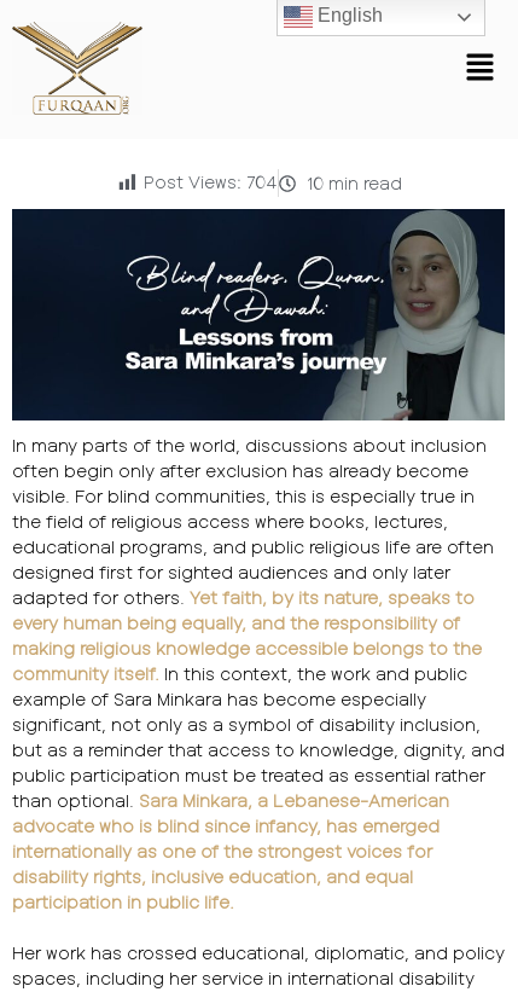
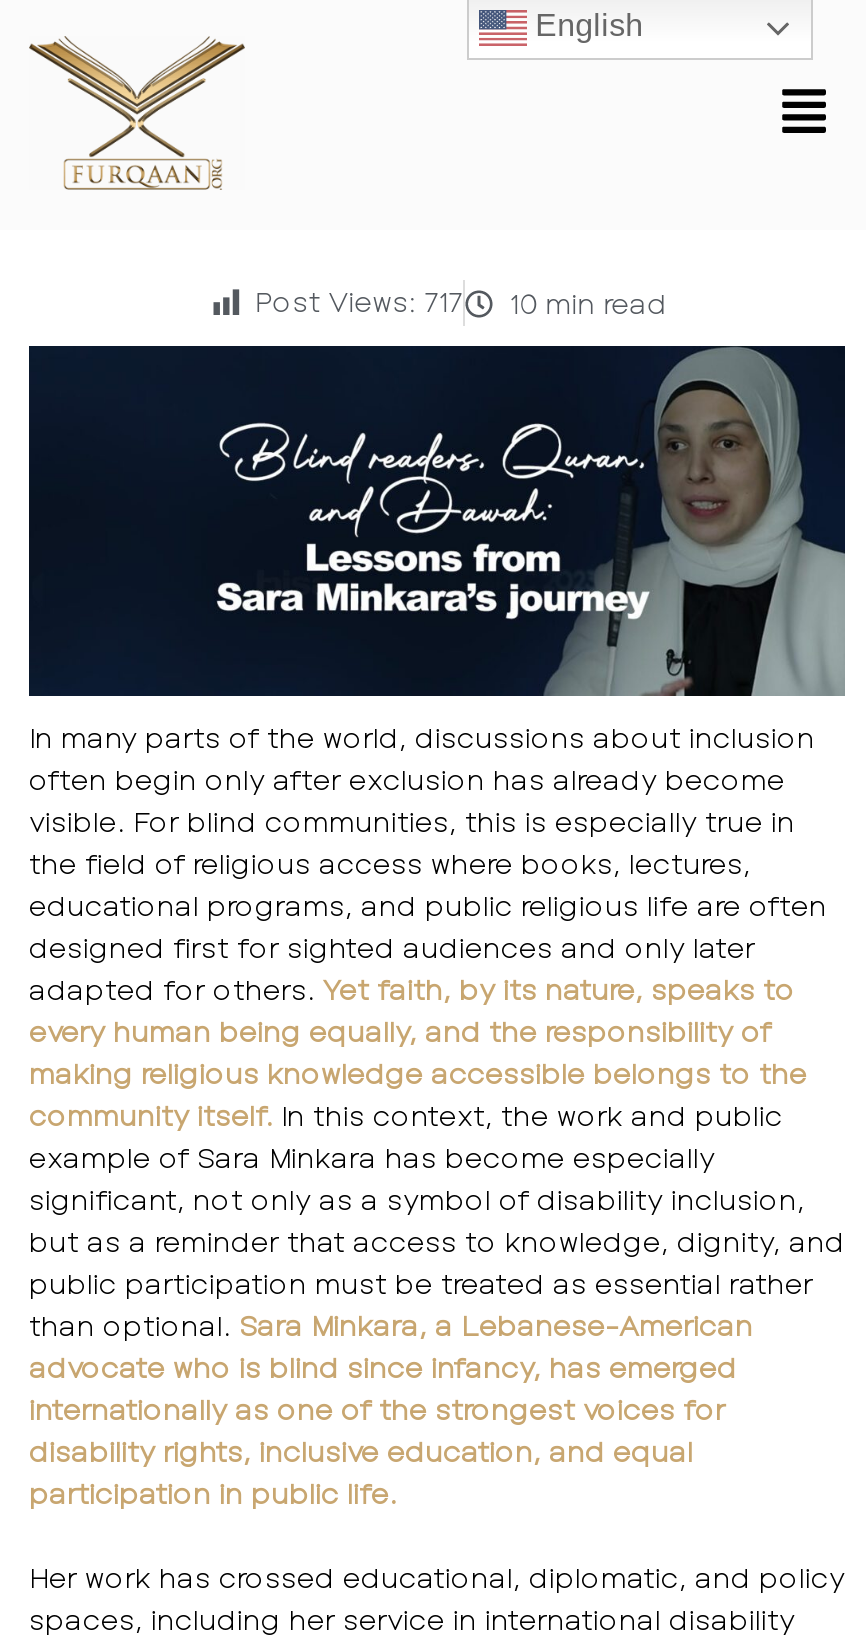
[144,172,402,194] Post Views: 704 10 min read -> [255,285,667,320] Post Views: 717 10 min read

